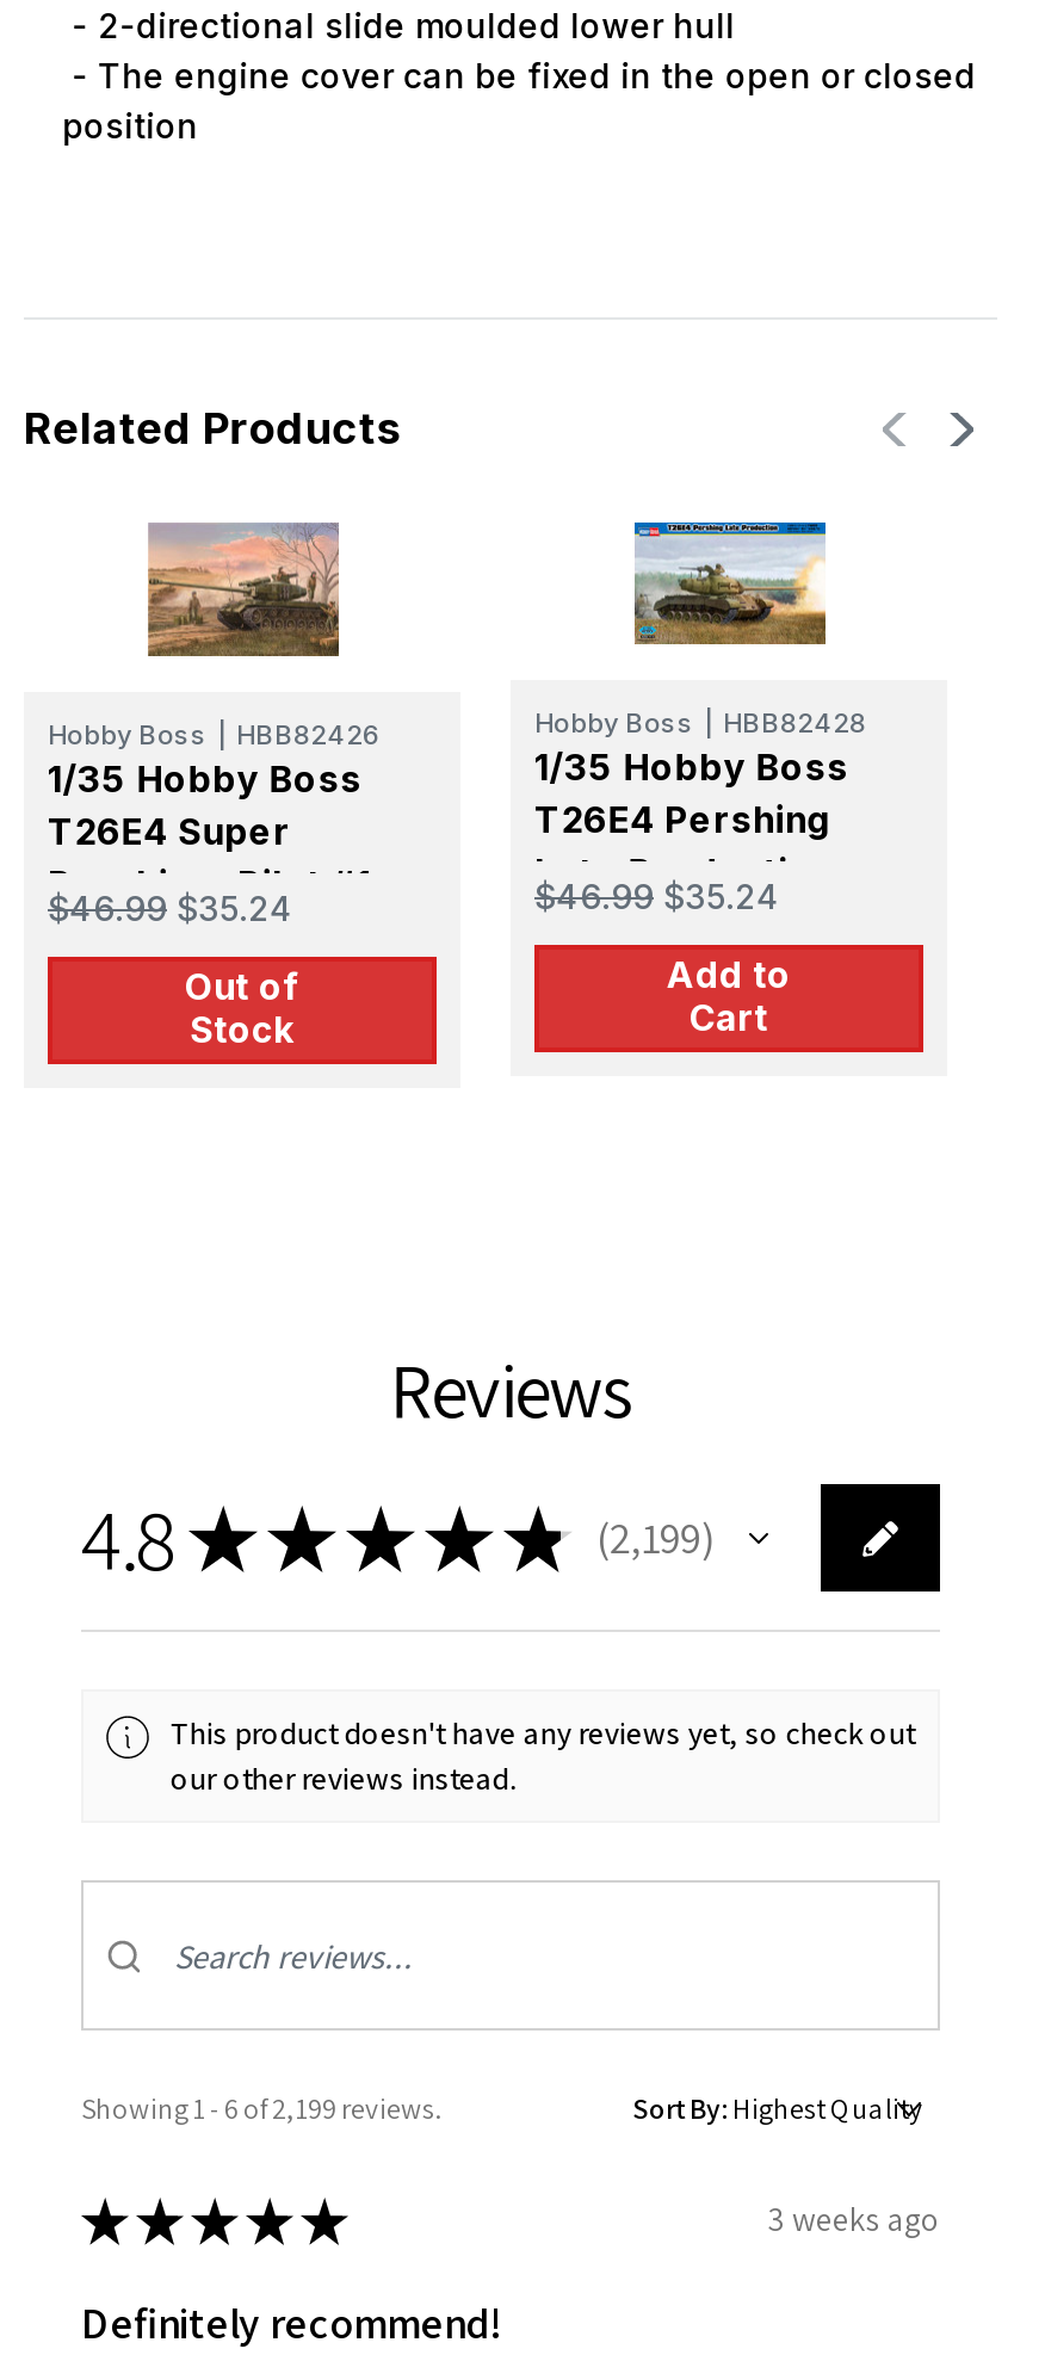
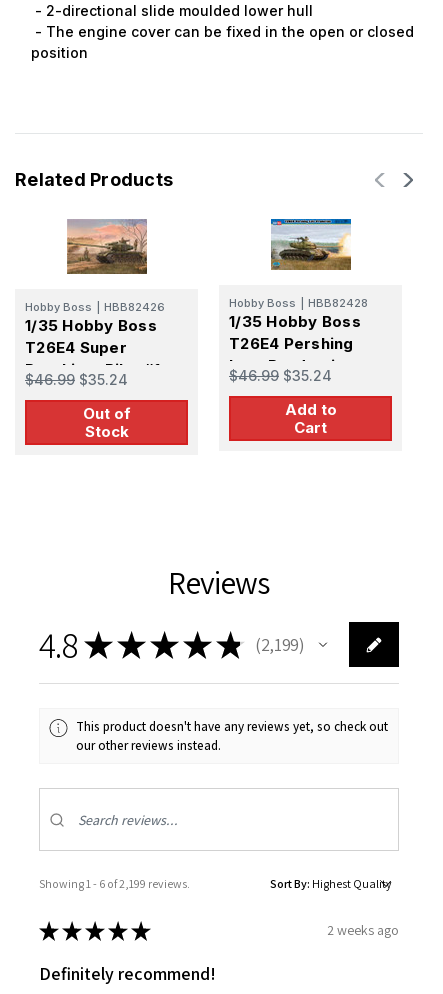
[768,2198,940,2241] 3 weeks ago -> [327,921,399,939] 2 weeks ago

